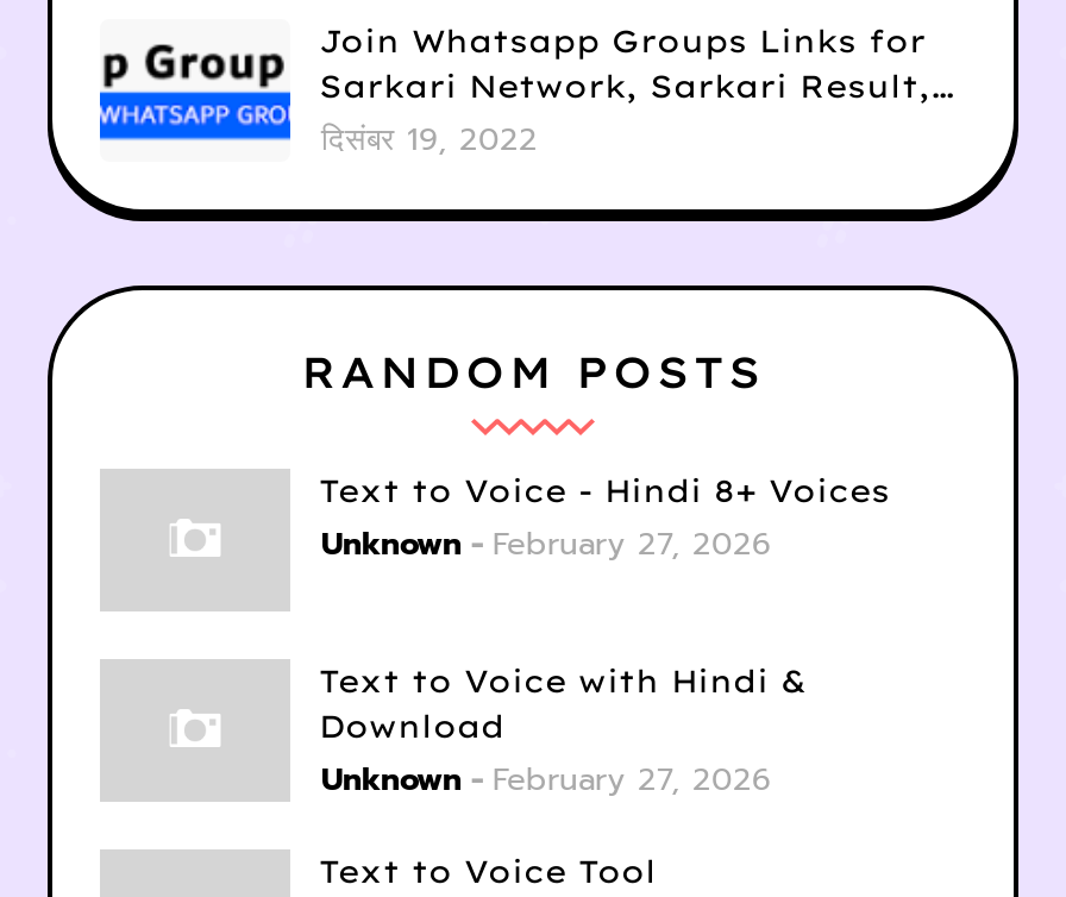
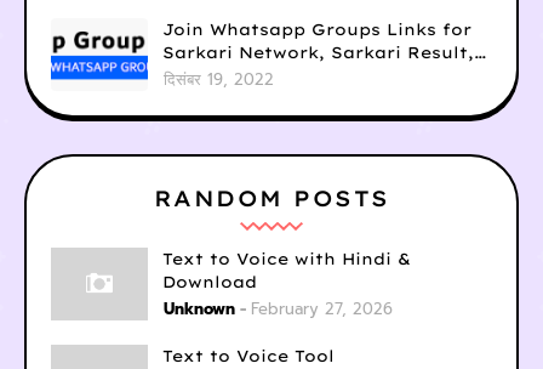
[319,471,890,566] Text to Voice - Hindi 8+ Voices | Unknown | February 27, 2026 -> none

